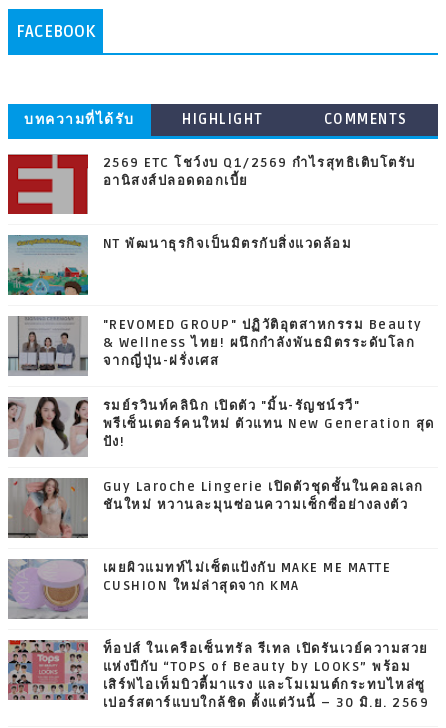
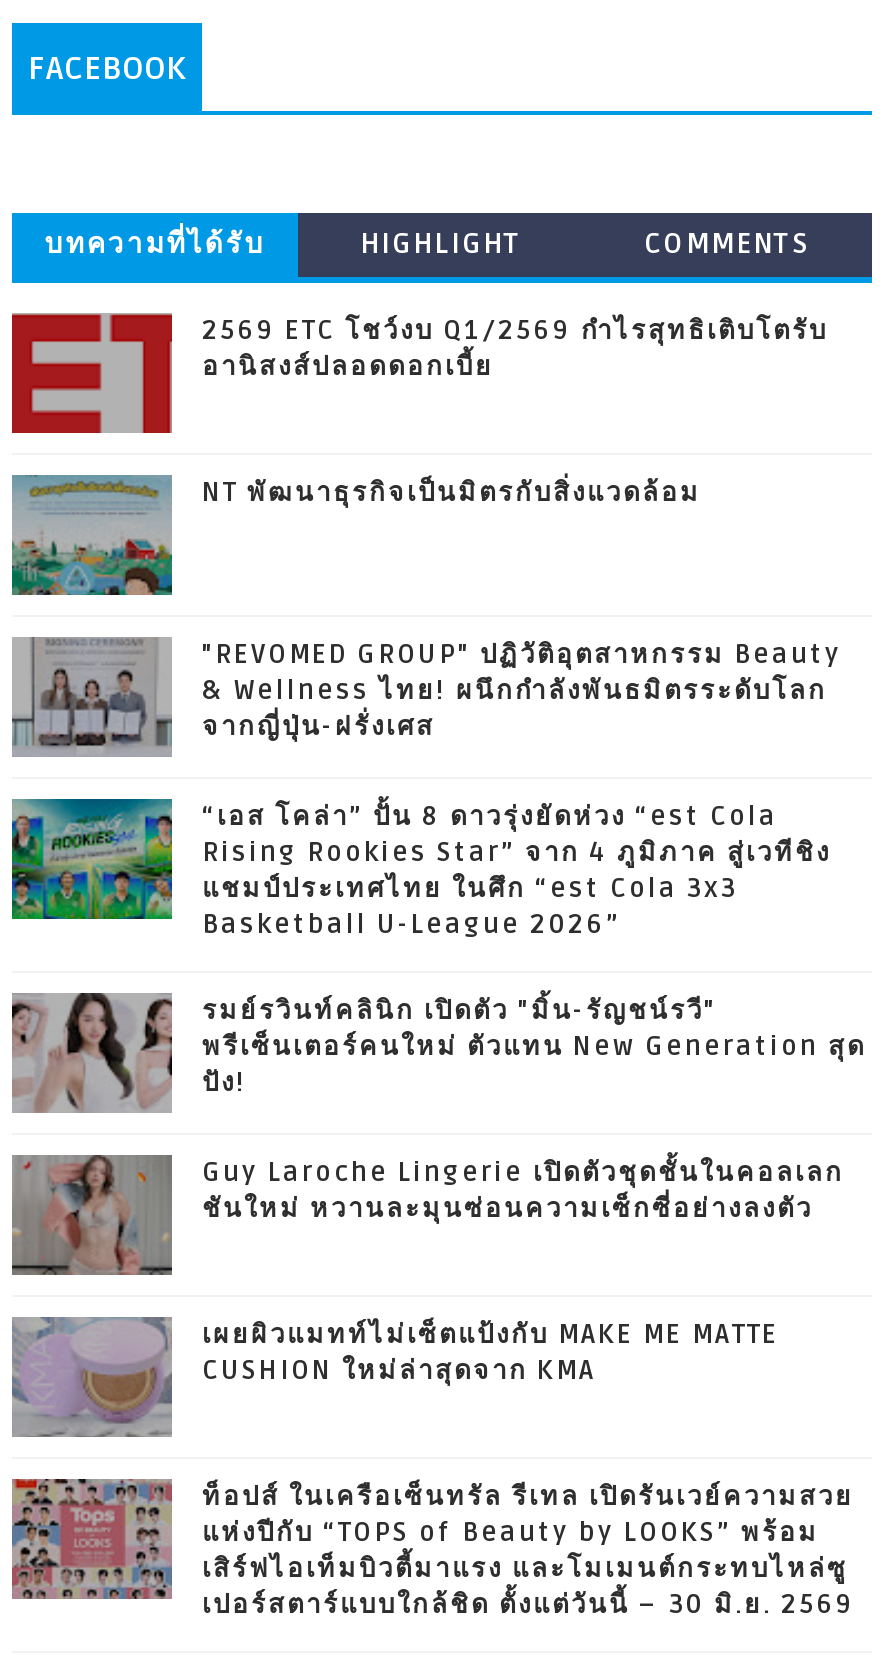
none -> [10,799,831,941] [image] | “เอส โคล่า” ปั้น 8 ดาวรุ่งยัดห่วง “est Cola | Rising Rookies Star” จาก 4 ภูมิภาค สู่เวทีชิง | แชมป์ประเทศไทย ในศึก “est Cola 3x3 | Basketball U-League 2026”

